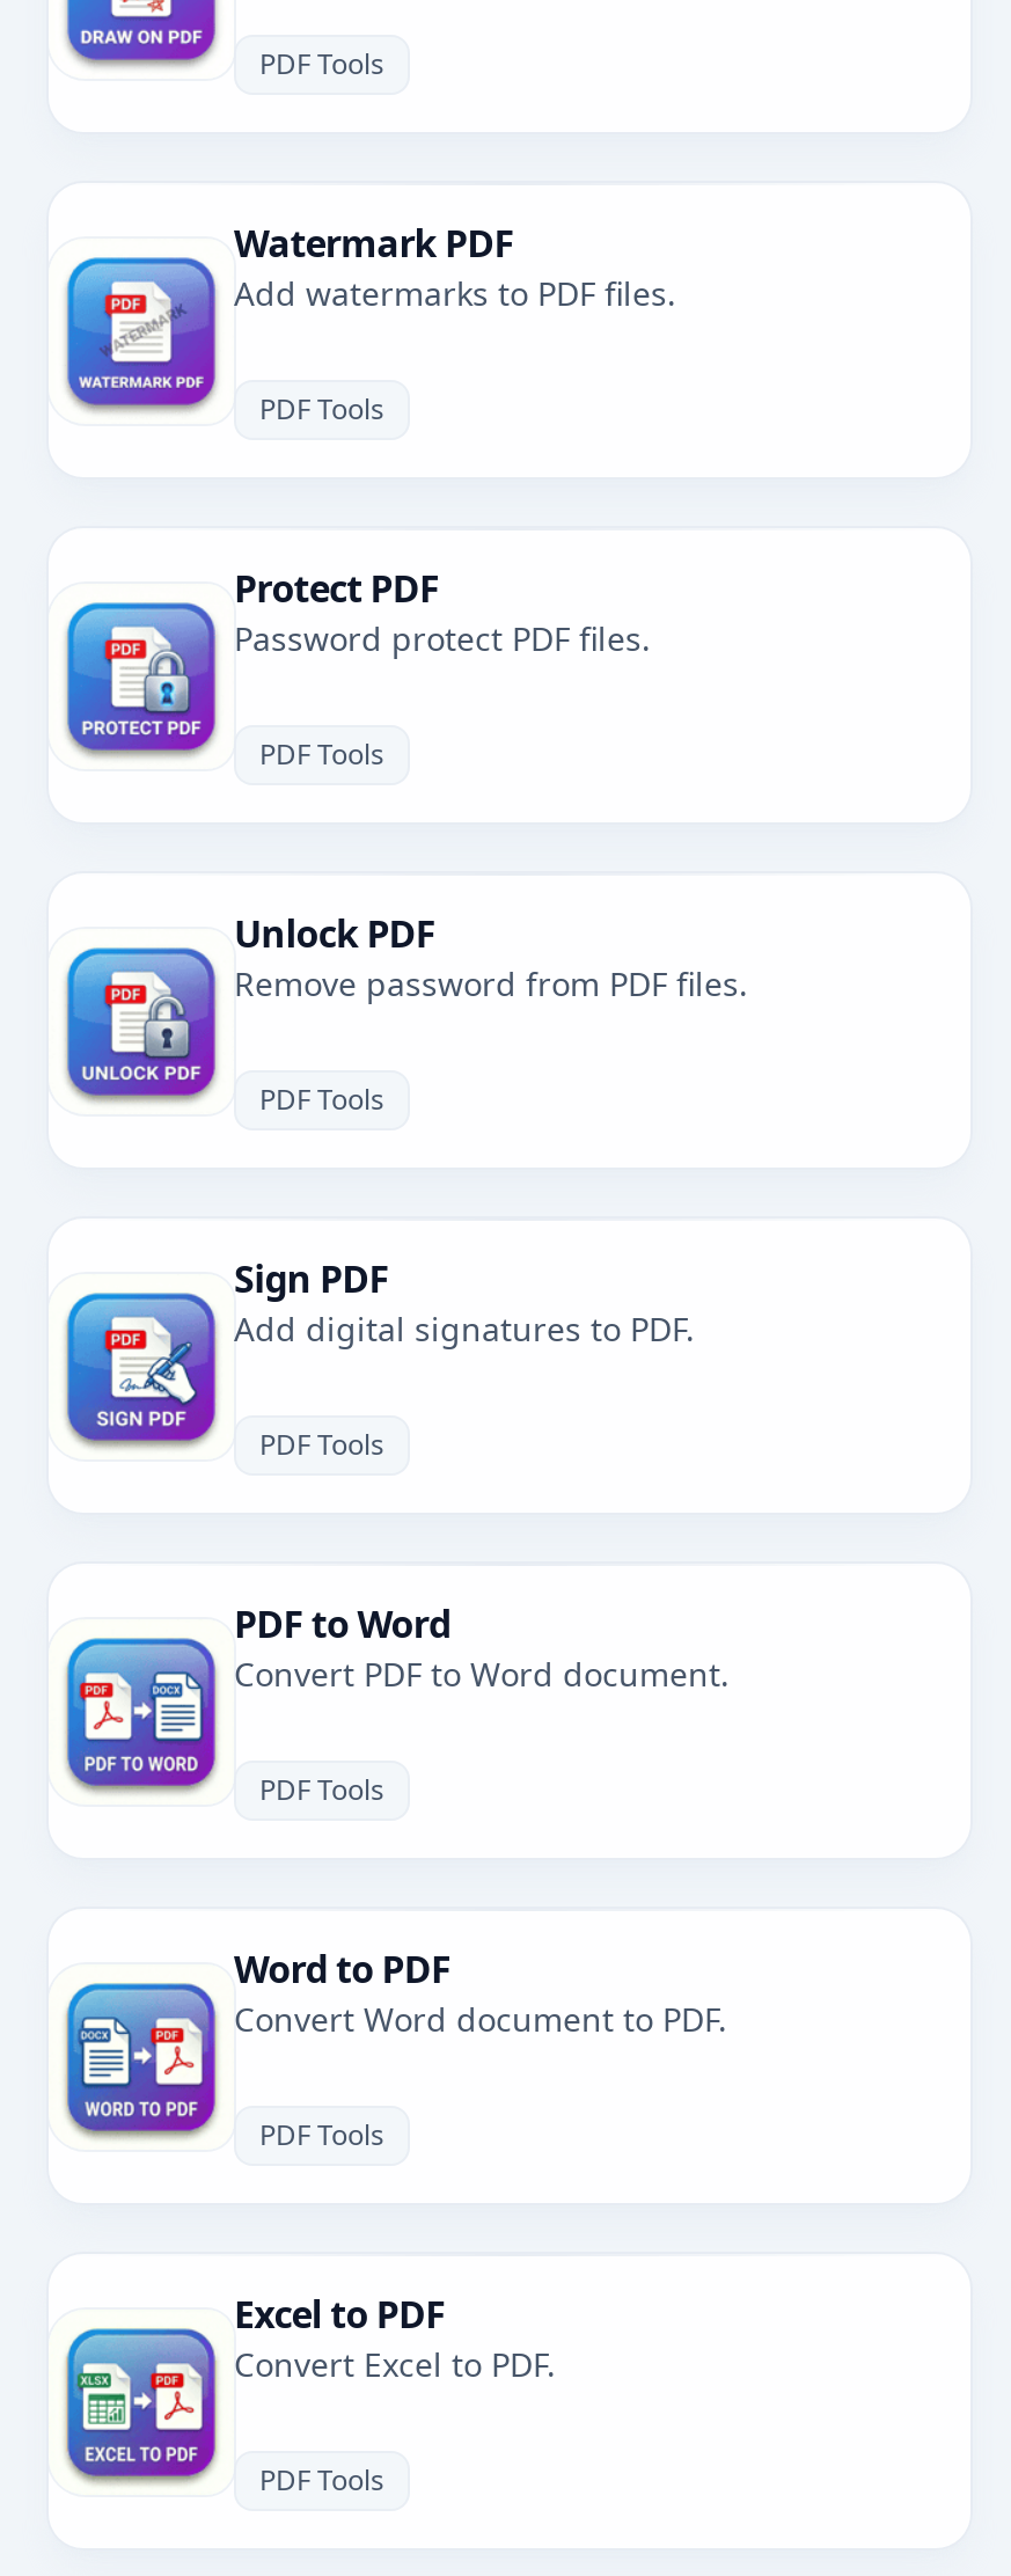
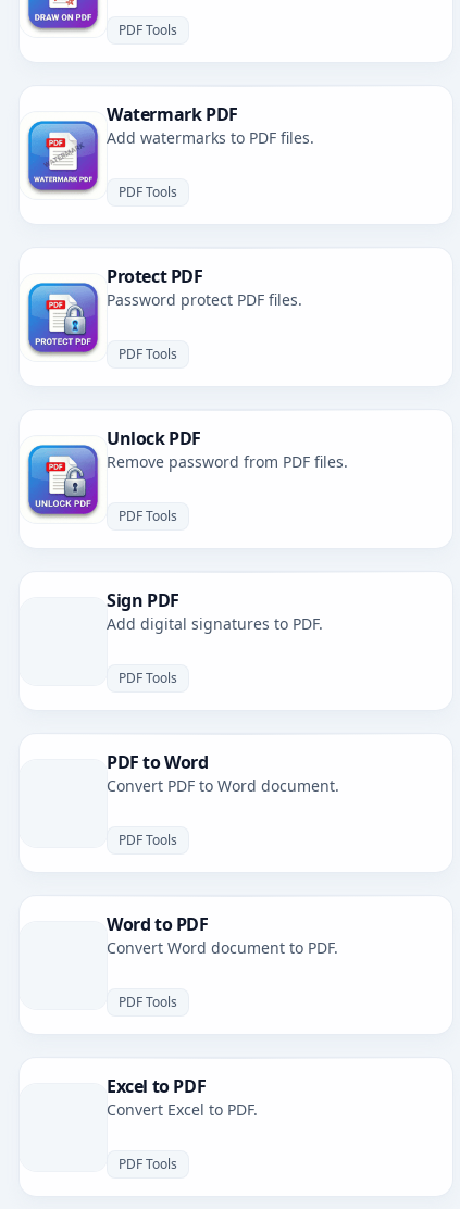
[65,1290,220,1450] [image] -> none
[63,1635,220,1795] [image] -> none
[63,1981,220,2140] [image] -> none
[63,2326,220,2486] [image] -> none

